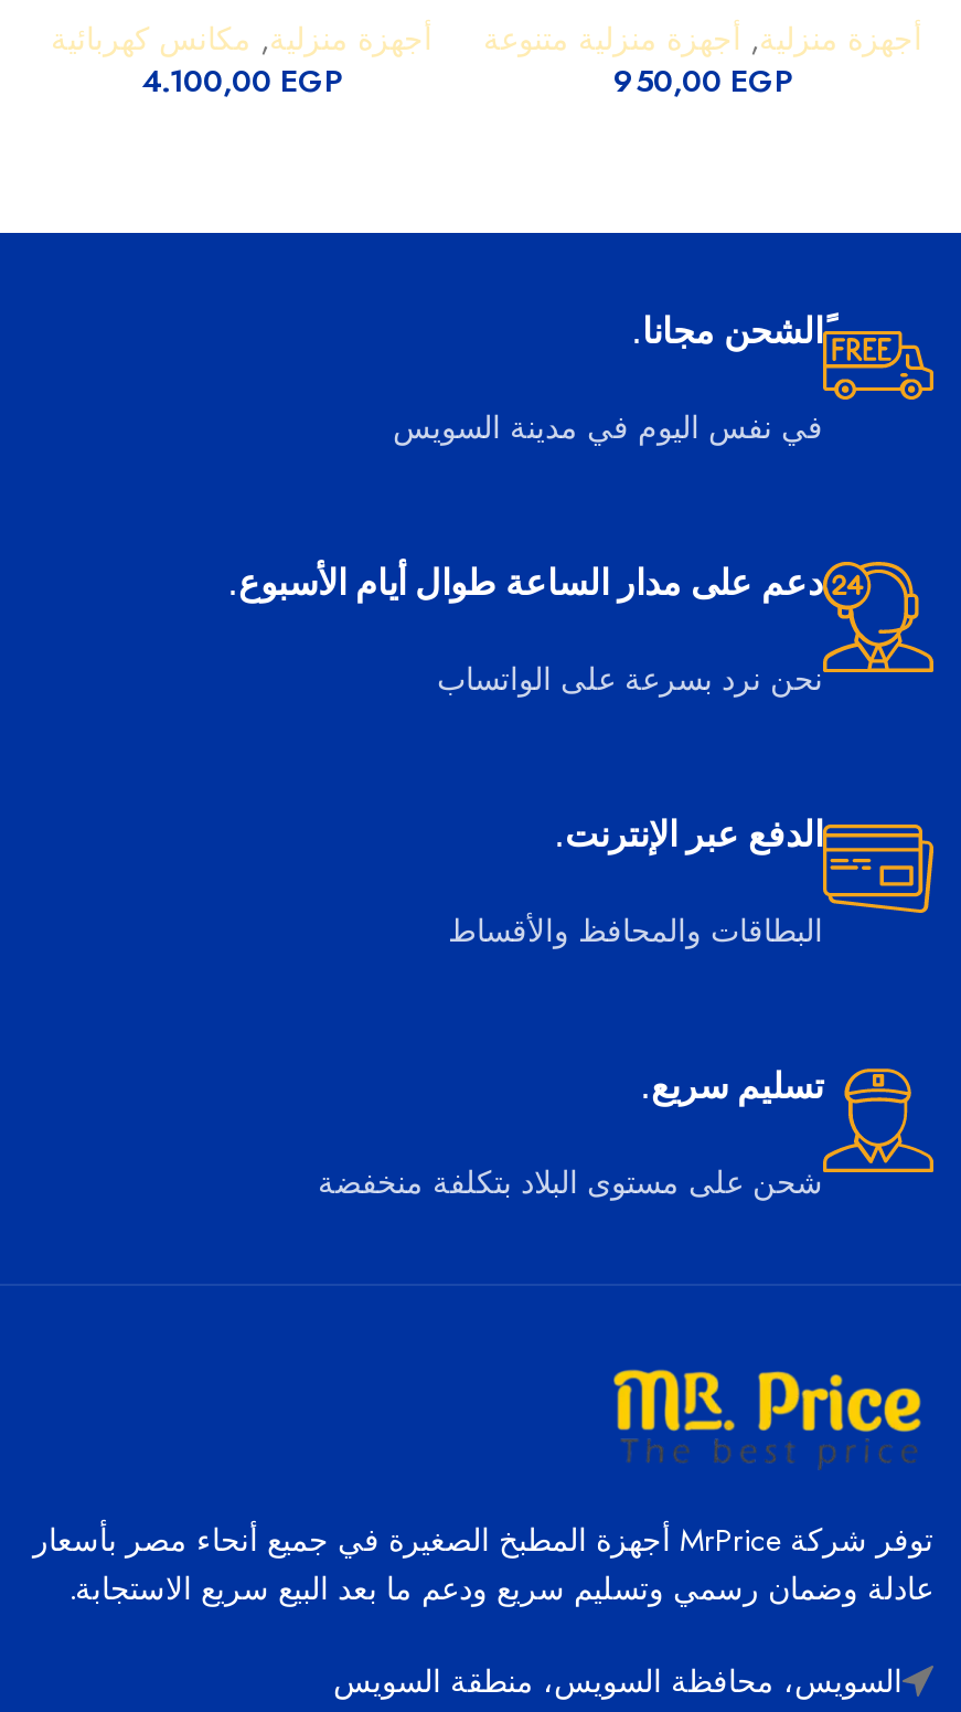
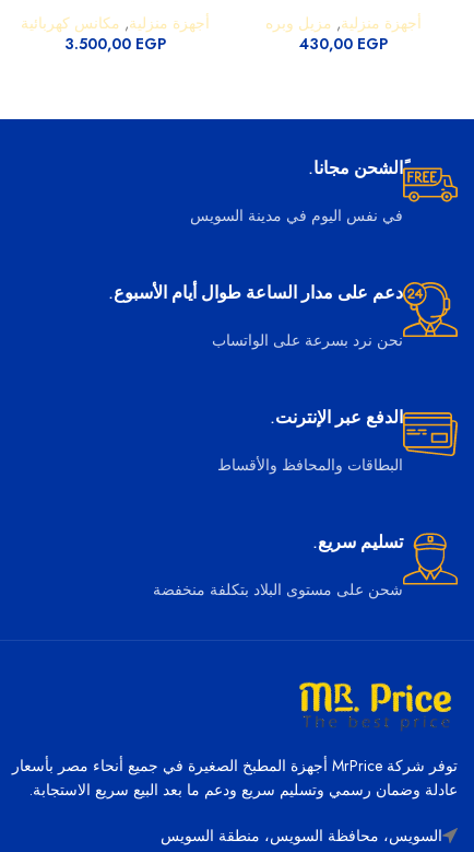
[483,17,922,103] أجهزة منزلية, أجهزة منزلية متنوعة | 950,00 EGP -> [265,12,422,55] أجهزة منزلية, مزيل وبره | 430,00 EGP
[141,59,342,103] 4.100,00 EGP -> [64,33,166,55] 3.500,00 EGP

